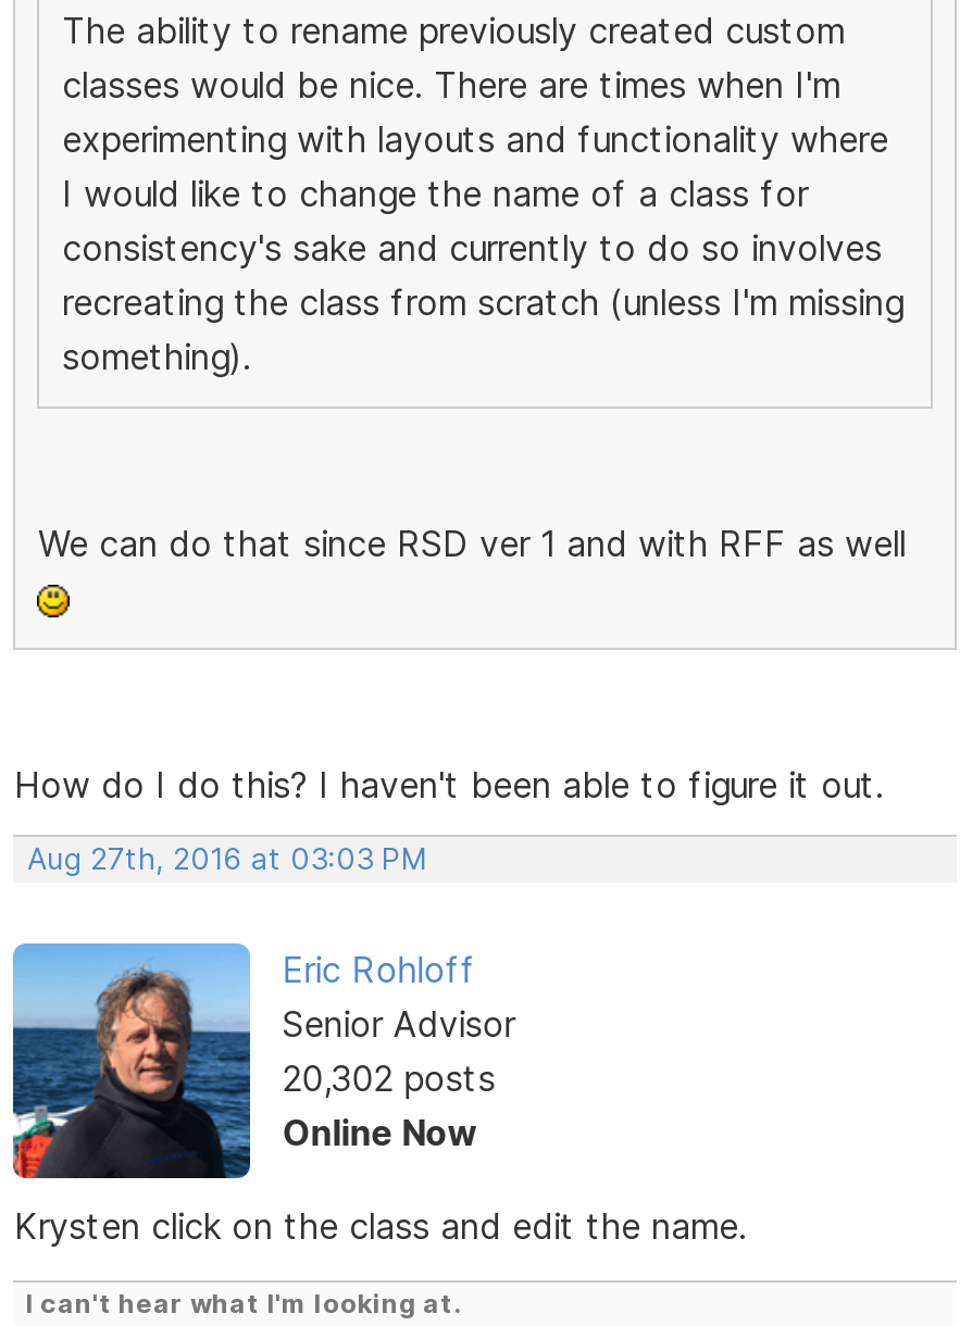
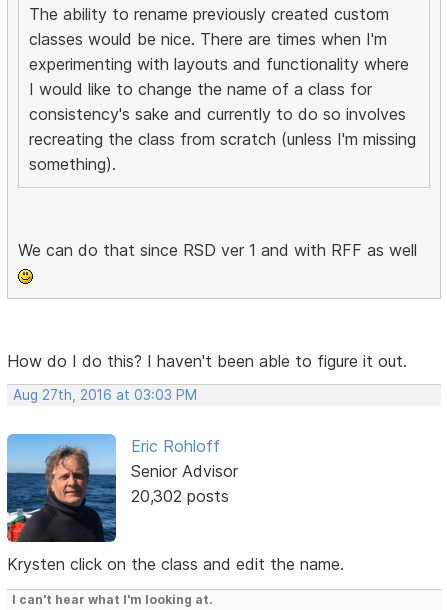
[282,1110,478,1154] Online Now -> none

